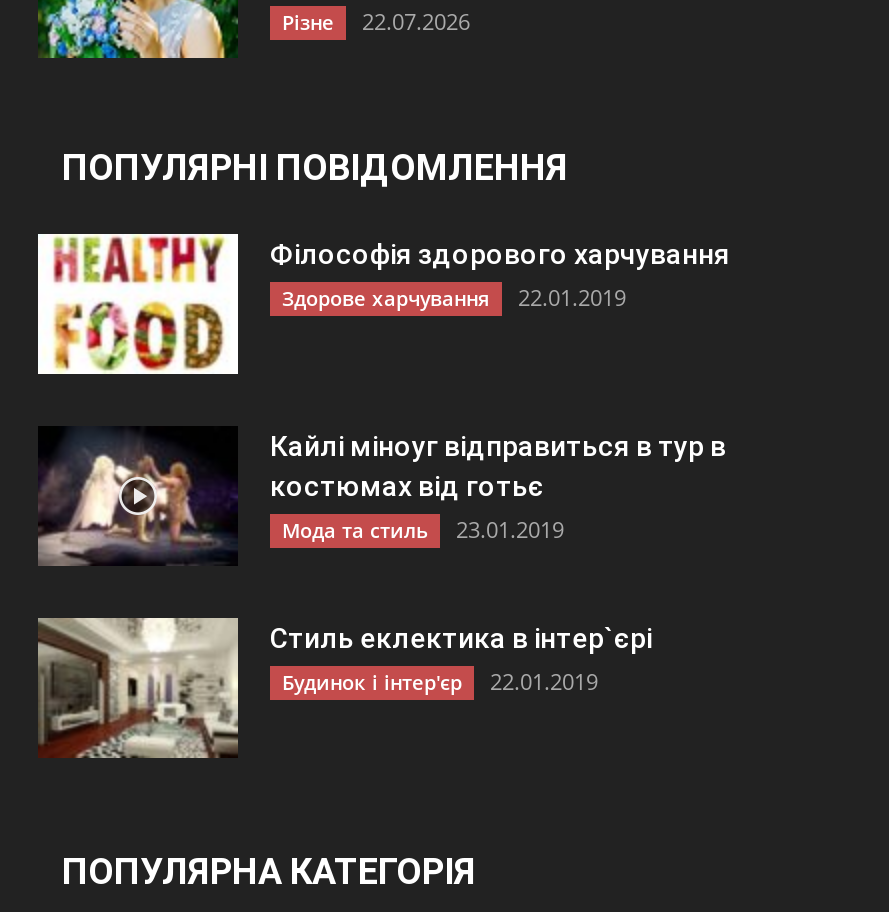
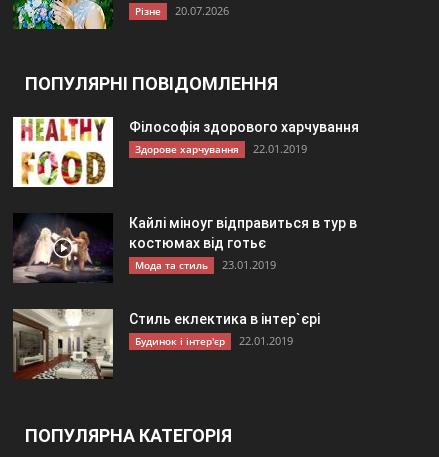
[282,6,470,36] Різне 22.07.2026 -> [135,3,229,18] Різне 20.07.2026

